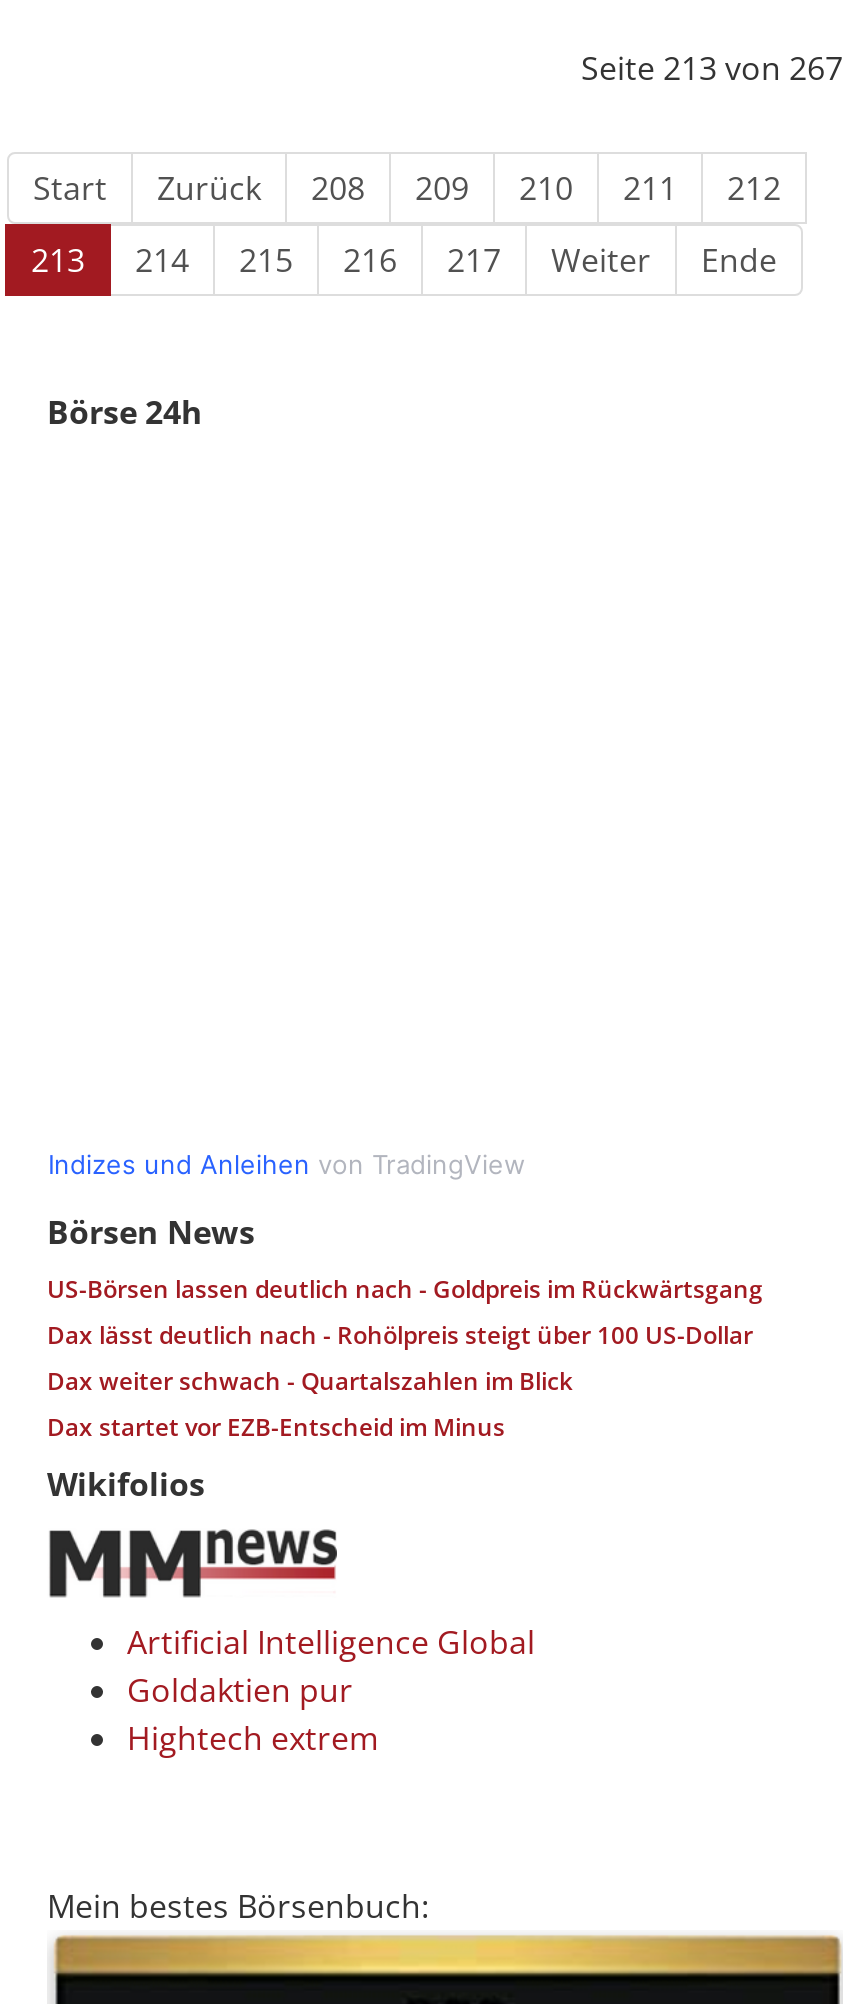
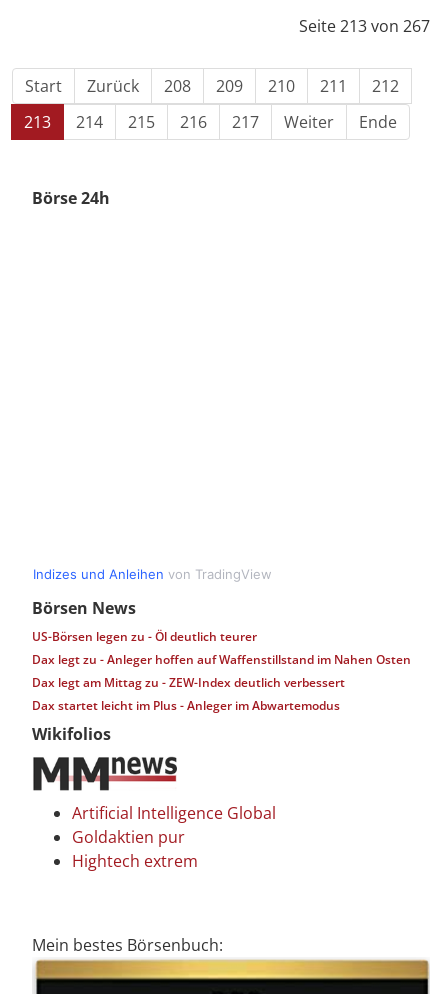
[47,1272,763,1444] US-Börsen lassen deutlich nach - Goldpreis im Rückwärtsgang | Dax lässt deutlich nach - Rohölpreis steigt über 100 US-Dollar | Dax weiter schwach - Quartalszahlen im Blick | Dax startet vor EZB-Entscheid im Minus -> [32,628,411,714] US-Börsen legen zu - Öl deutlich teurer | Dax legt zu - Anleger hoffen auf Waffenstillstand im Nahen Osten | Dax legt am Mittag zu - ZEW-Index deutlich verbessert | Dax startet leicht im Plus - Anleger im Abwartemodus

